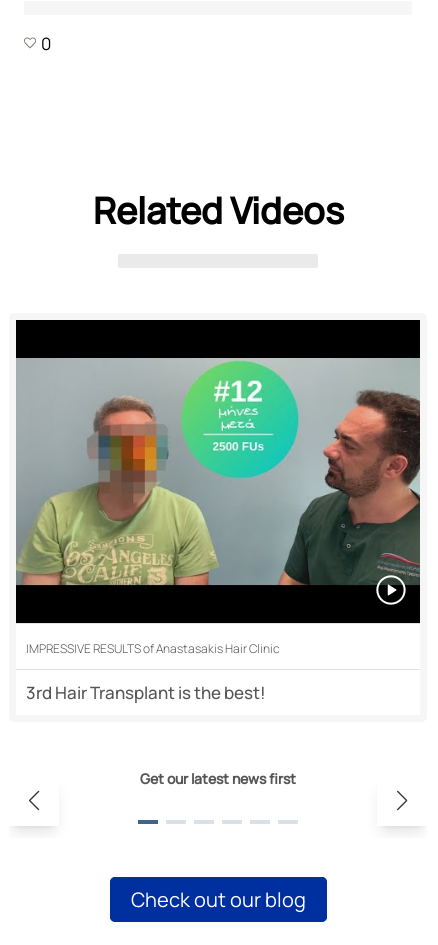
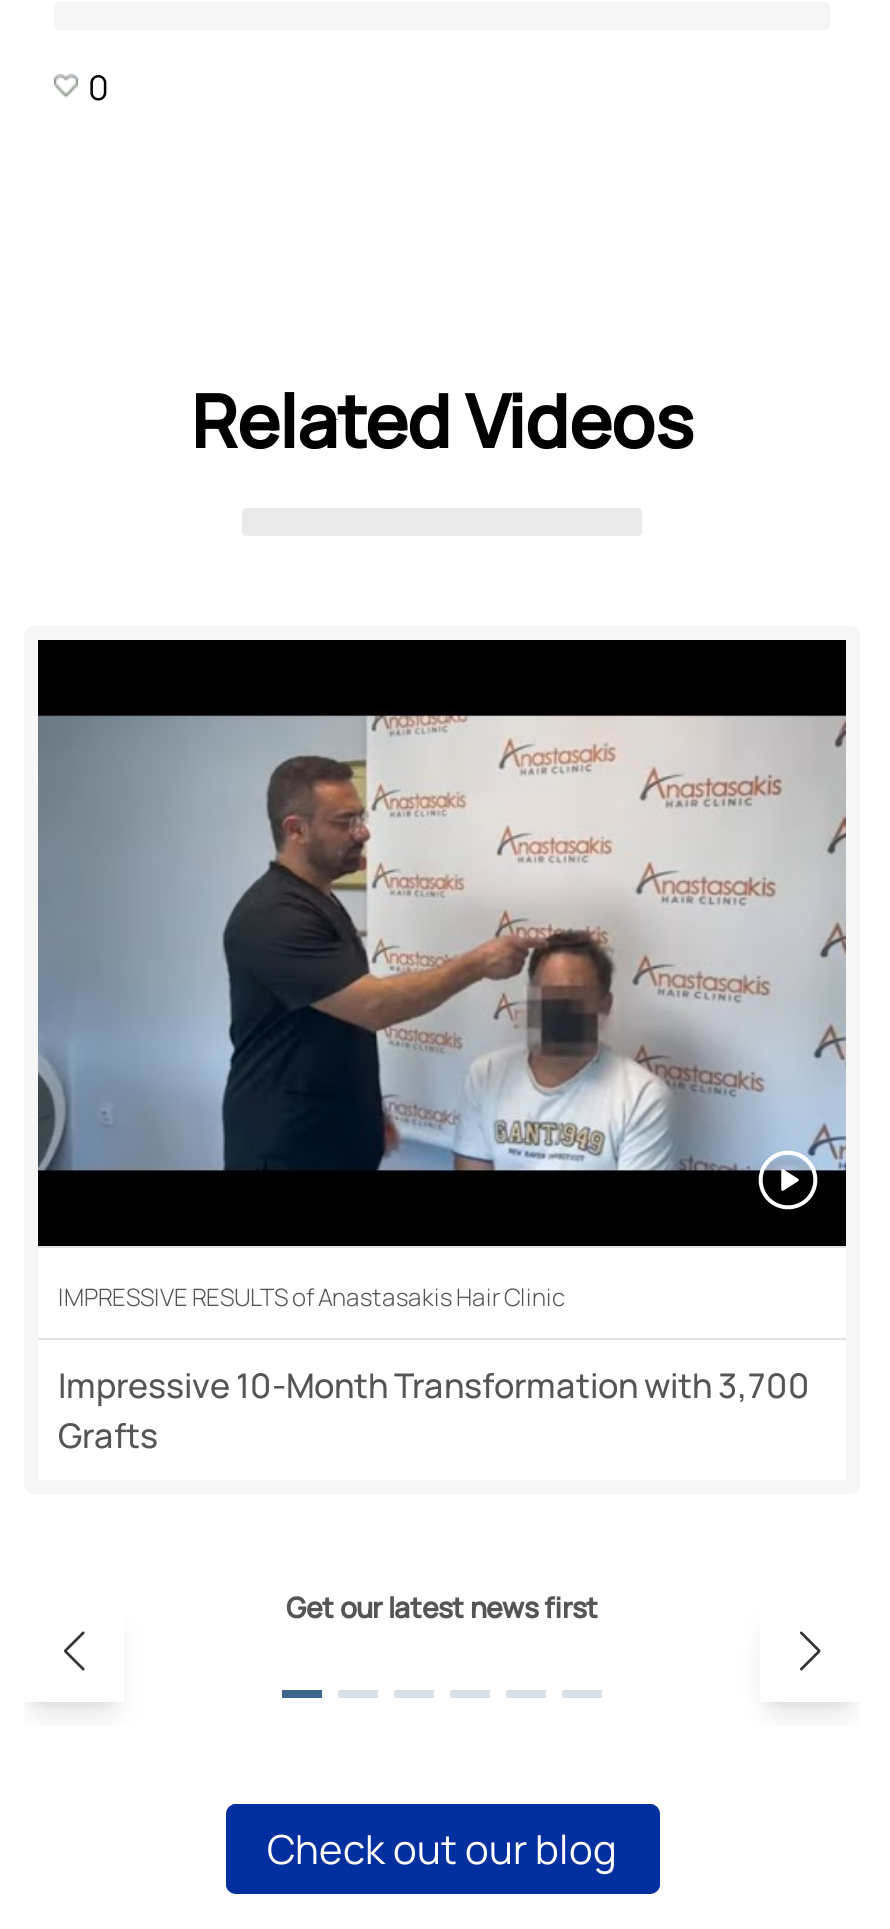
[16,358,421,586] [image] -> [38,716,846,1172] [image]
[26,680,266,703] 3rd Hair Transplant is the best! -> [58,1361,810,1457] Impressive 10-Month Transformation with 3,700 | Grafts

